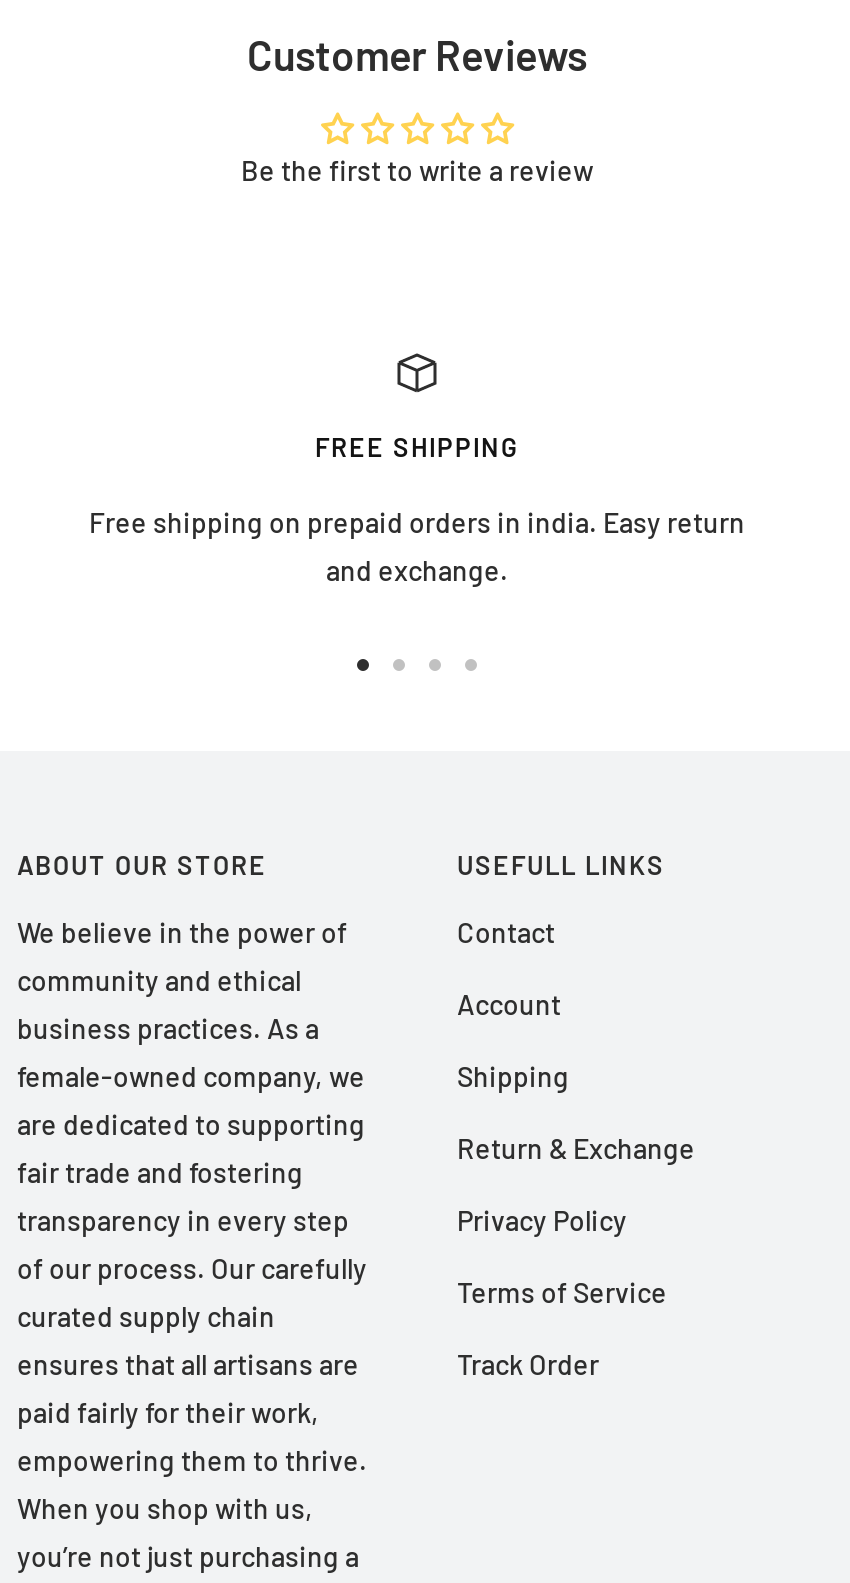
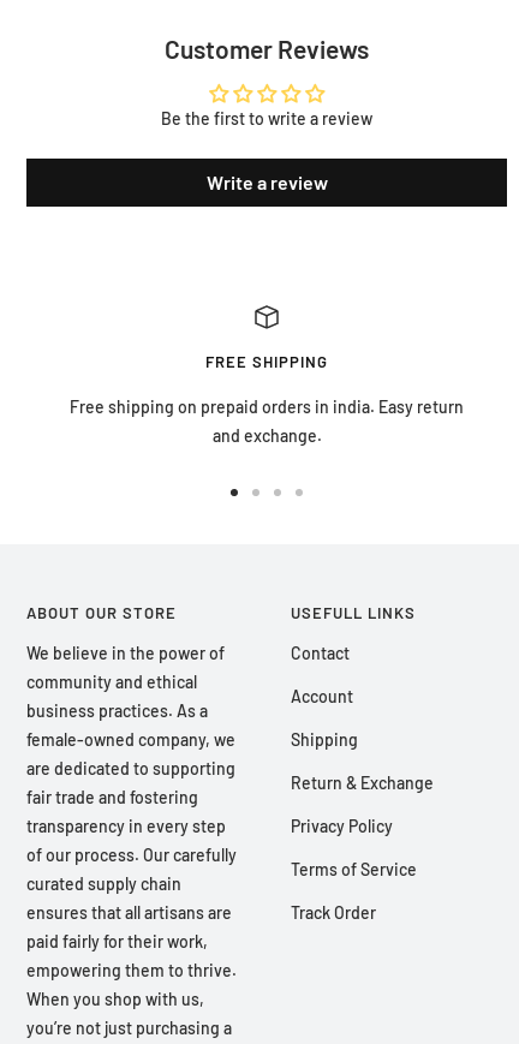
none -> [206,170,327,193] Write a review

